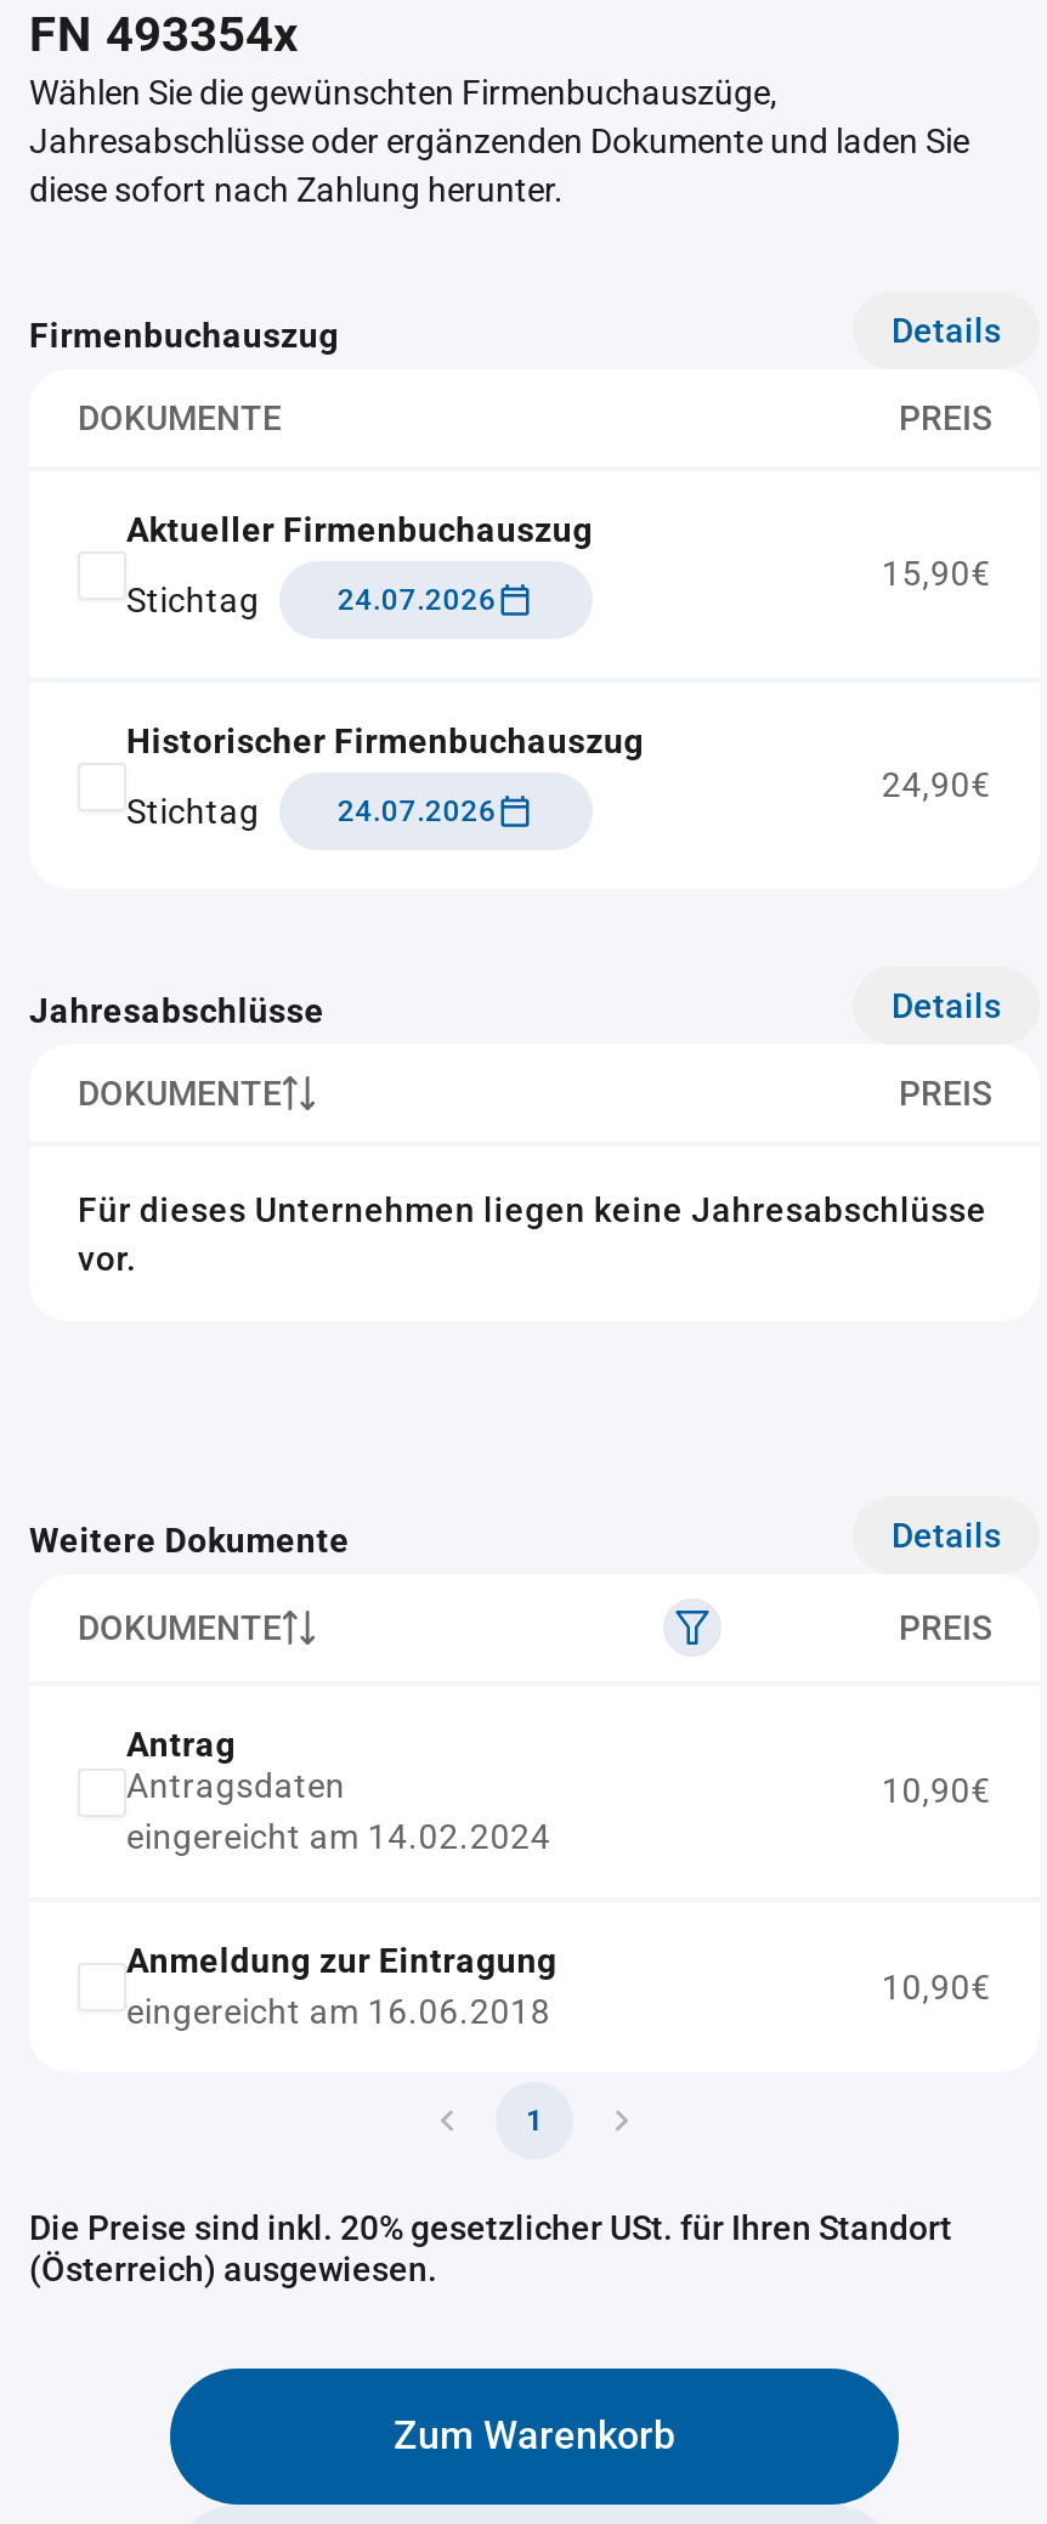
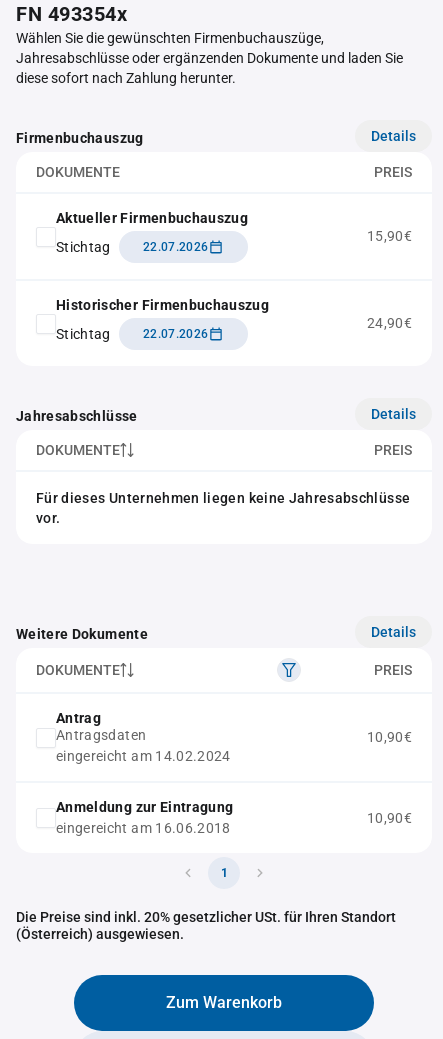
[337,583,496,617] 24.07.2026 -> [143,240,208,254] 22.07.2026
[337,794,496,828] 24.07.2026 -> [143,327,208,341] 22.07.2026

